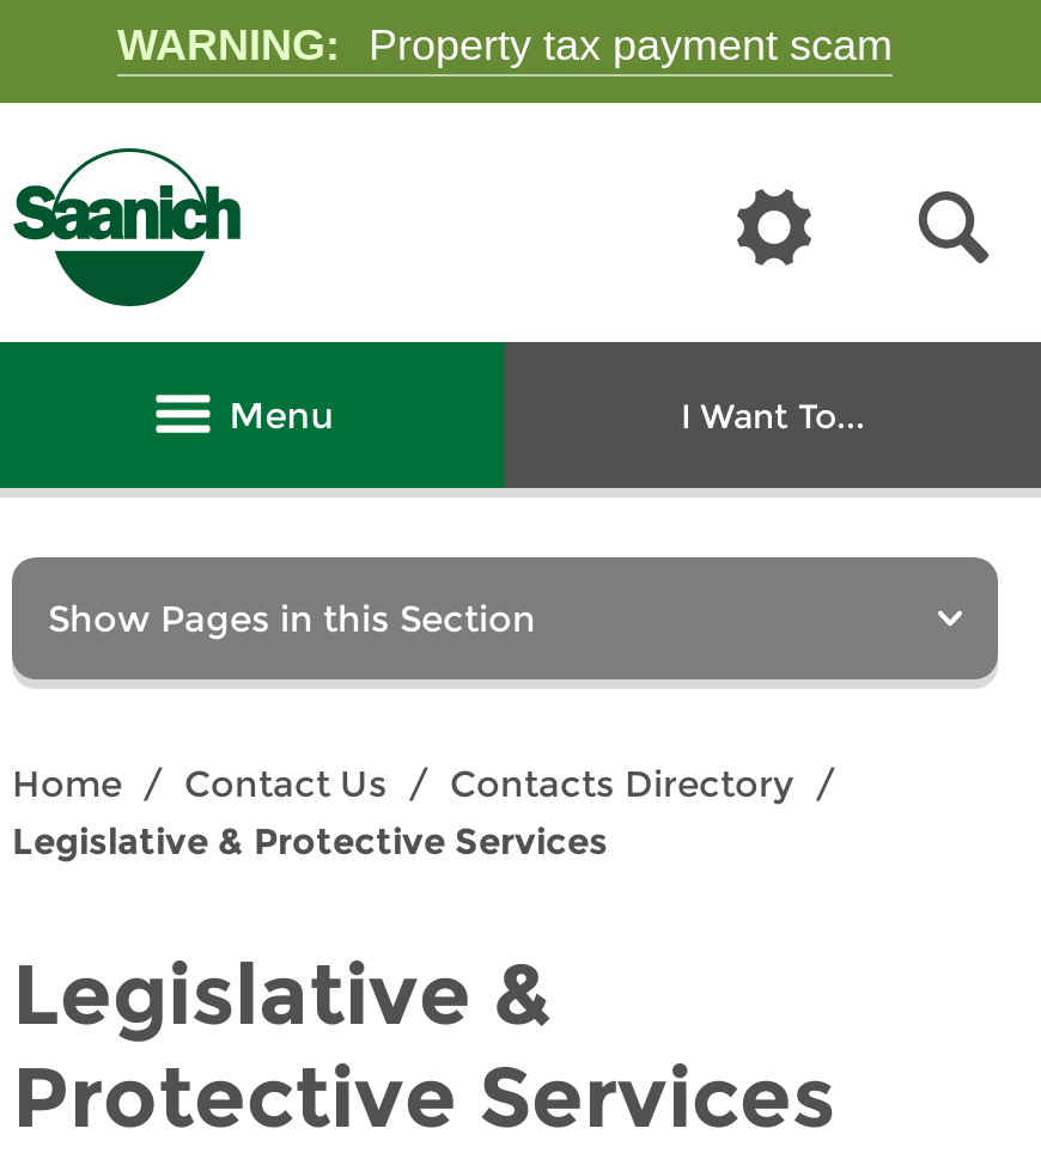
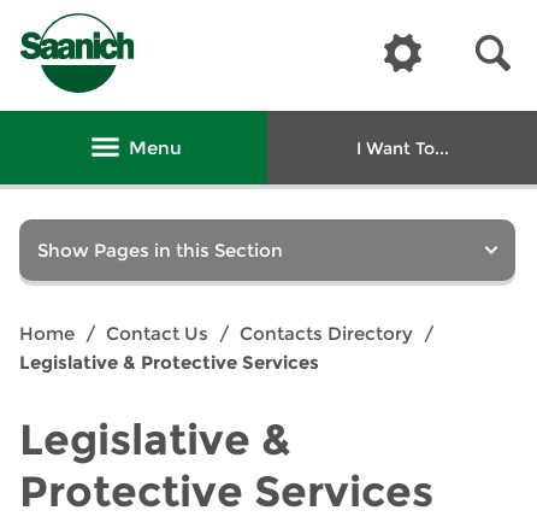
[117,22,893,69] WARNING: Property tax payment scam -> none

